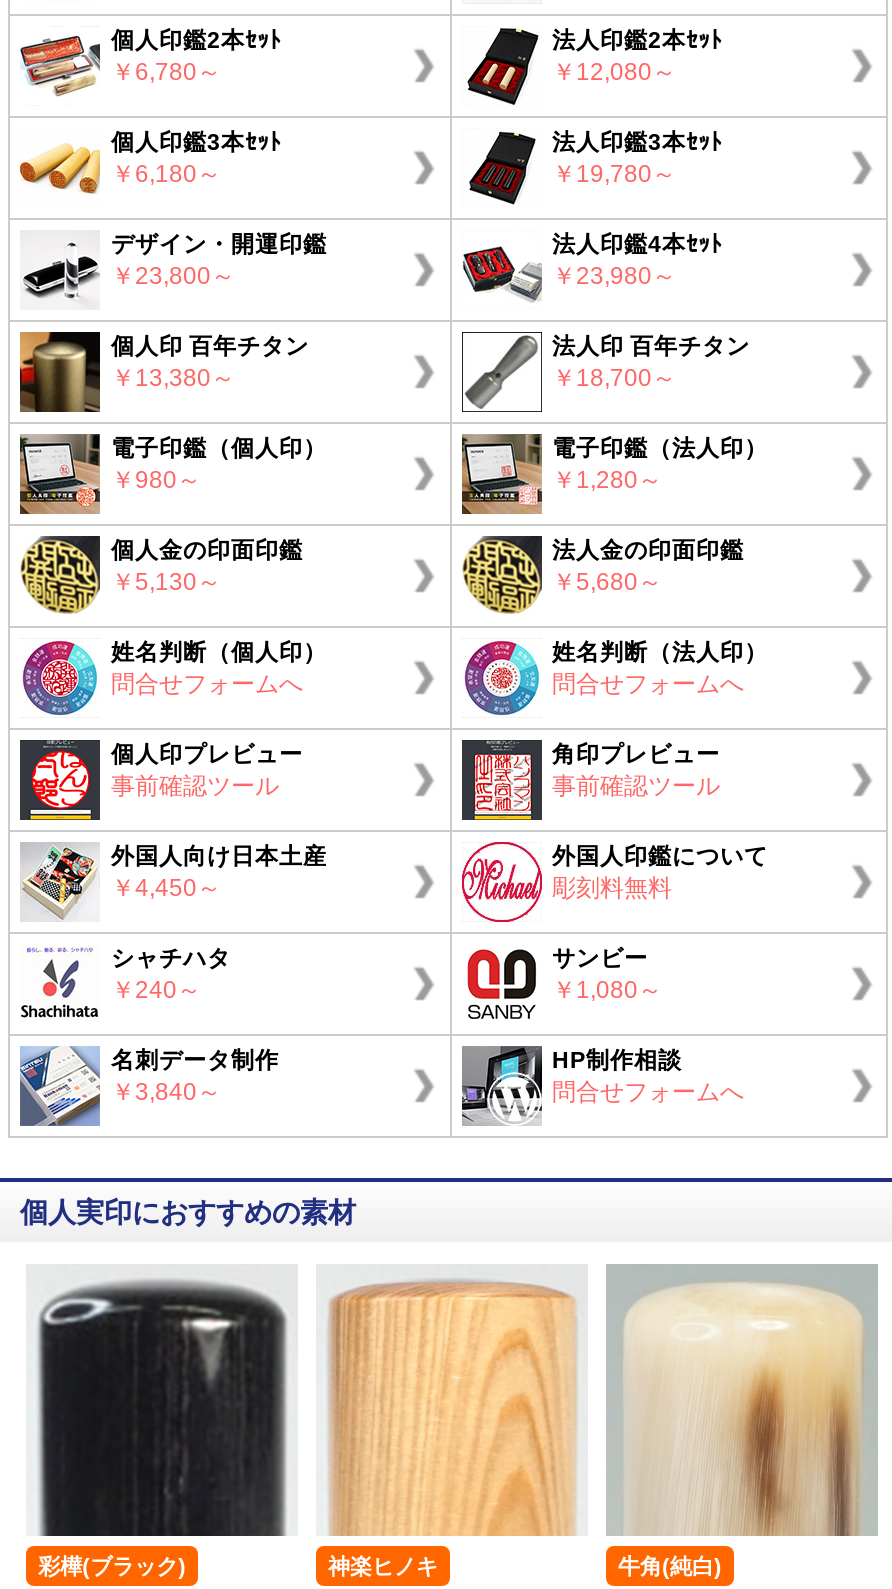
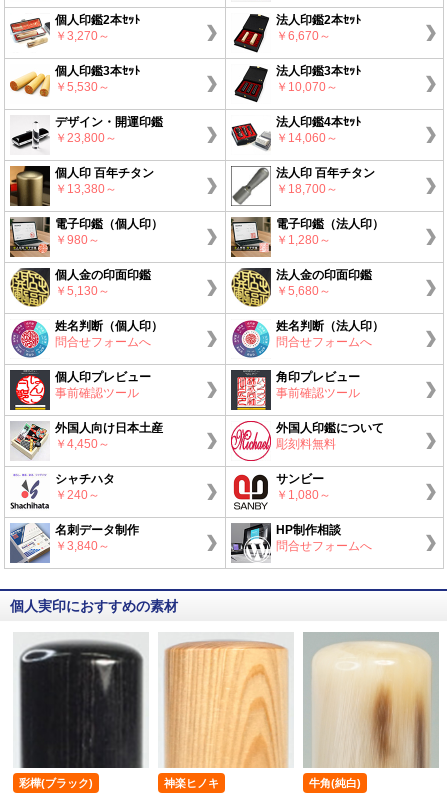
[111,58,221,86] ￥6,780～ -> [55,29,110,43] ￥3,270～
[552,58,676,86] ￥12,080～ -> [276,29,331,43] ￥6,670～
[111,160,221,188] ￥6,180～ -> [55,80,110,94] ￥5,530～
[552,160,676,188] ￥19,780～ -> [276,80,338,94] ￥10,070～
[552,262,676,290] ￥23,980～ -> [276,131,338,145] ￥14,060～

